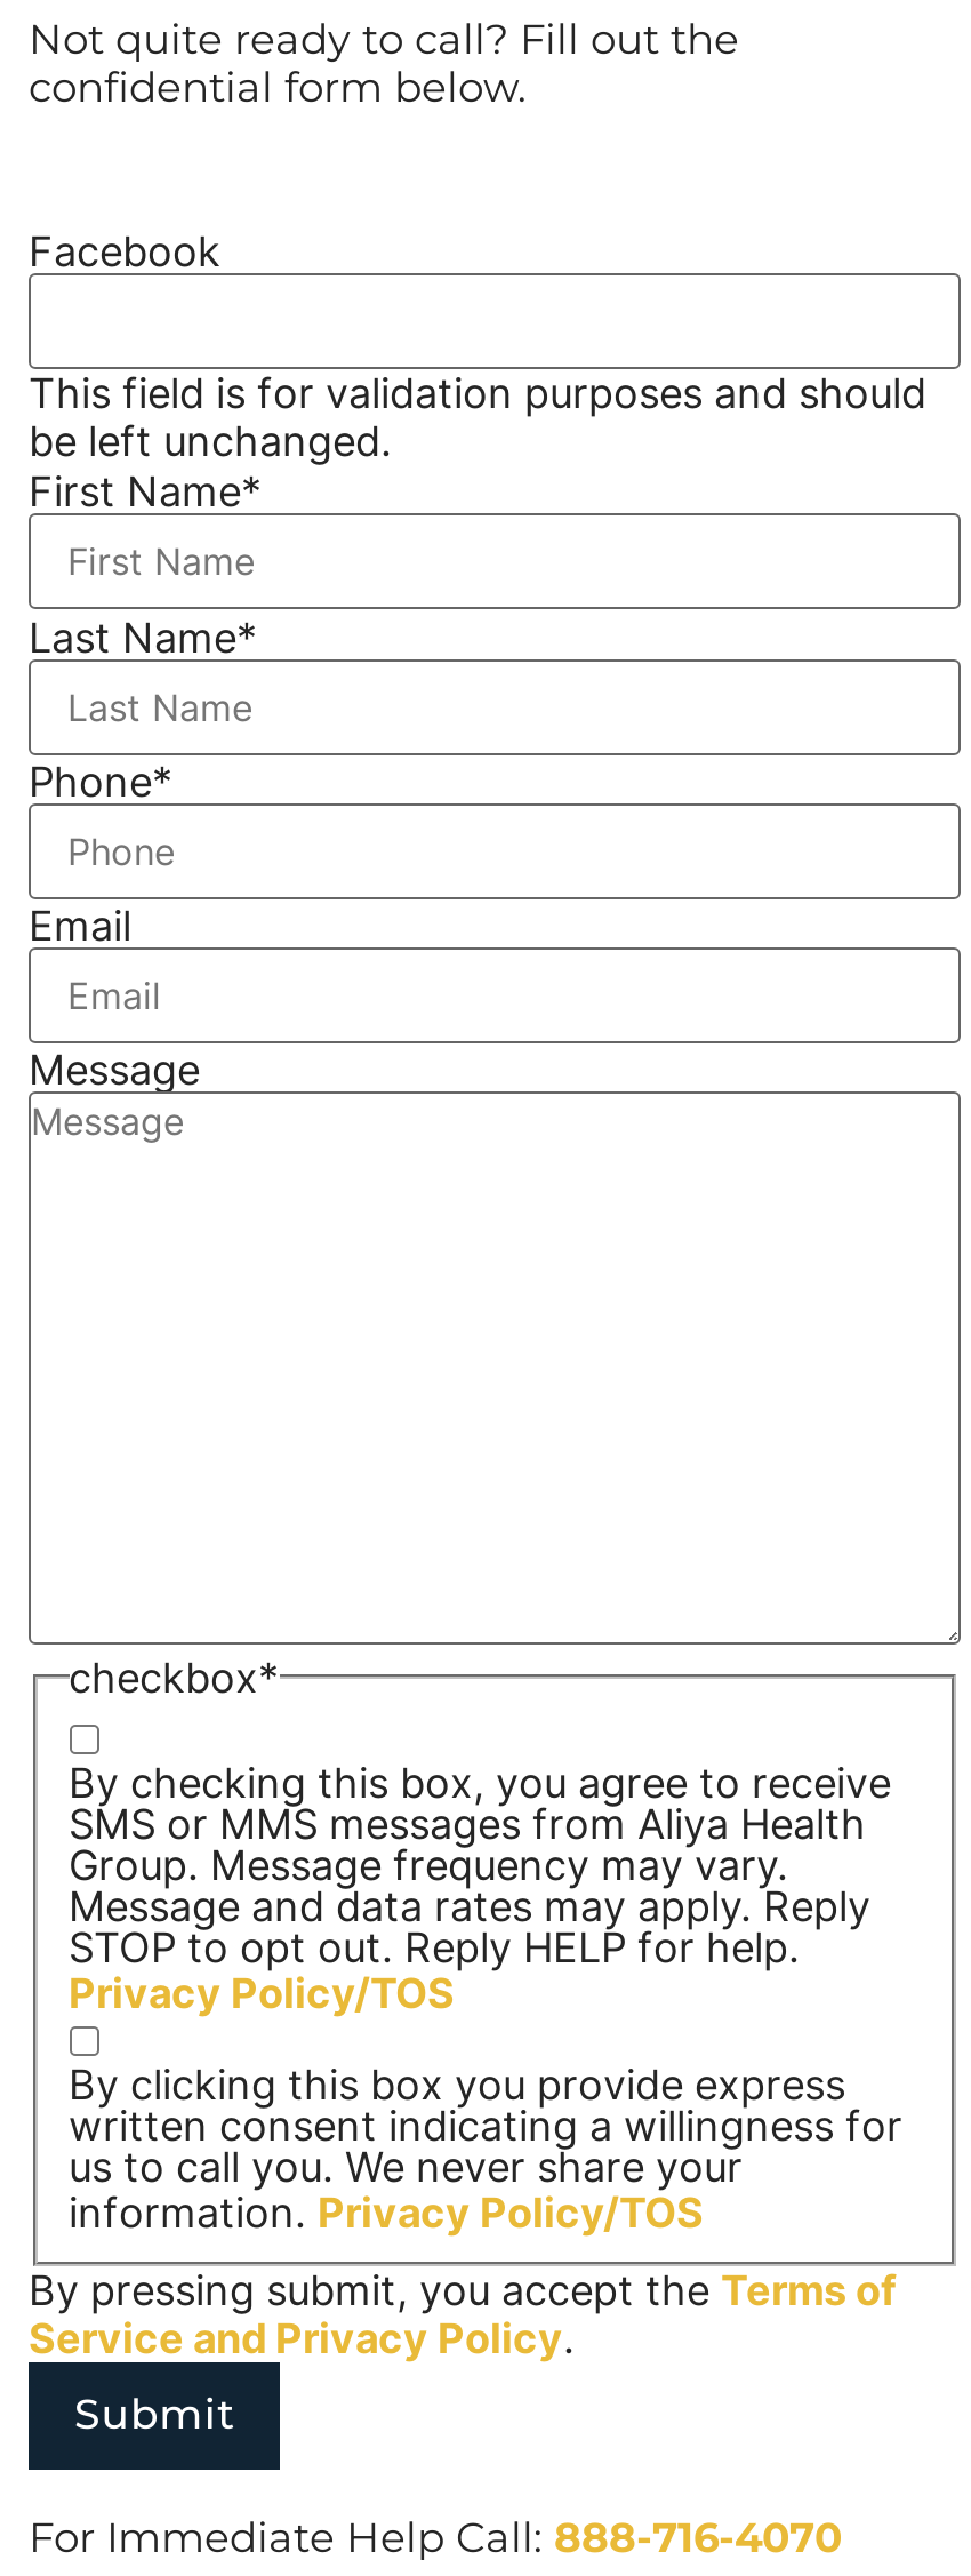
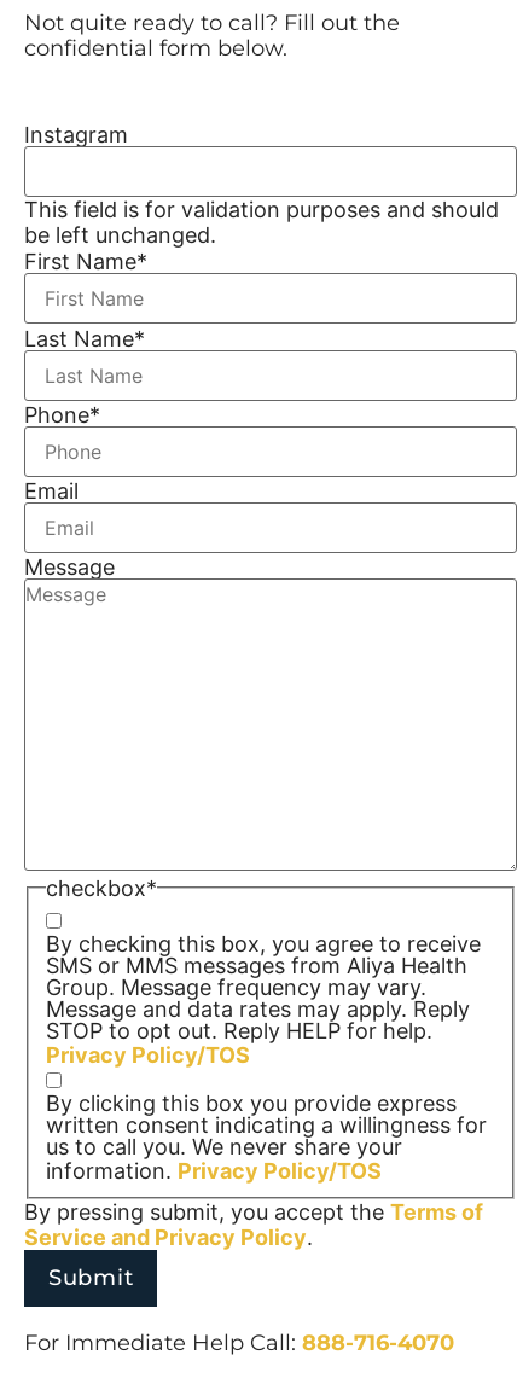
[29,228,220,276] Facebook -> [24,122,128,148] Instagram

